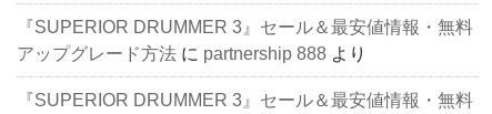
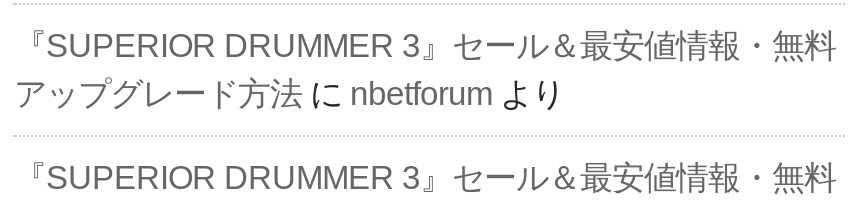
[17,43,367,63] アップグレード方法にpartnership 888より -> [14,76,564,112] アップグレード方法にnbetforumより

